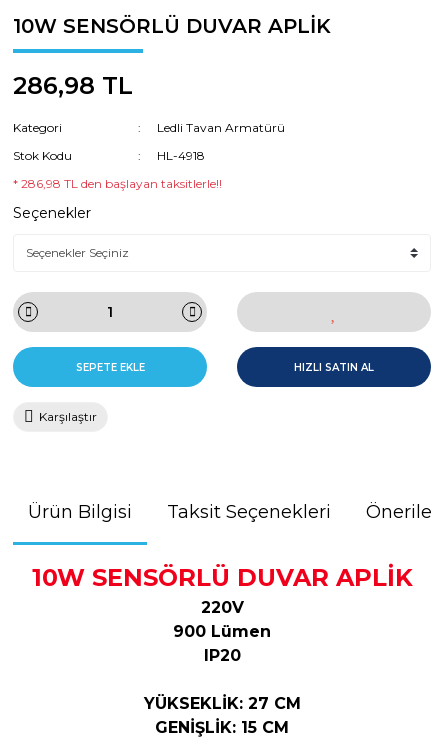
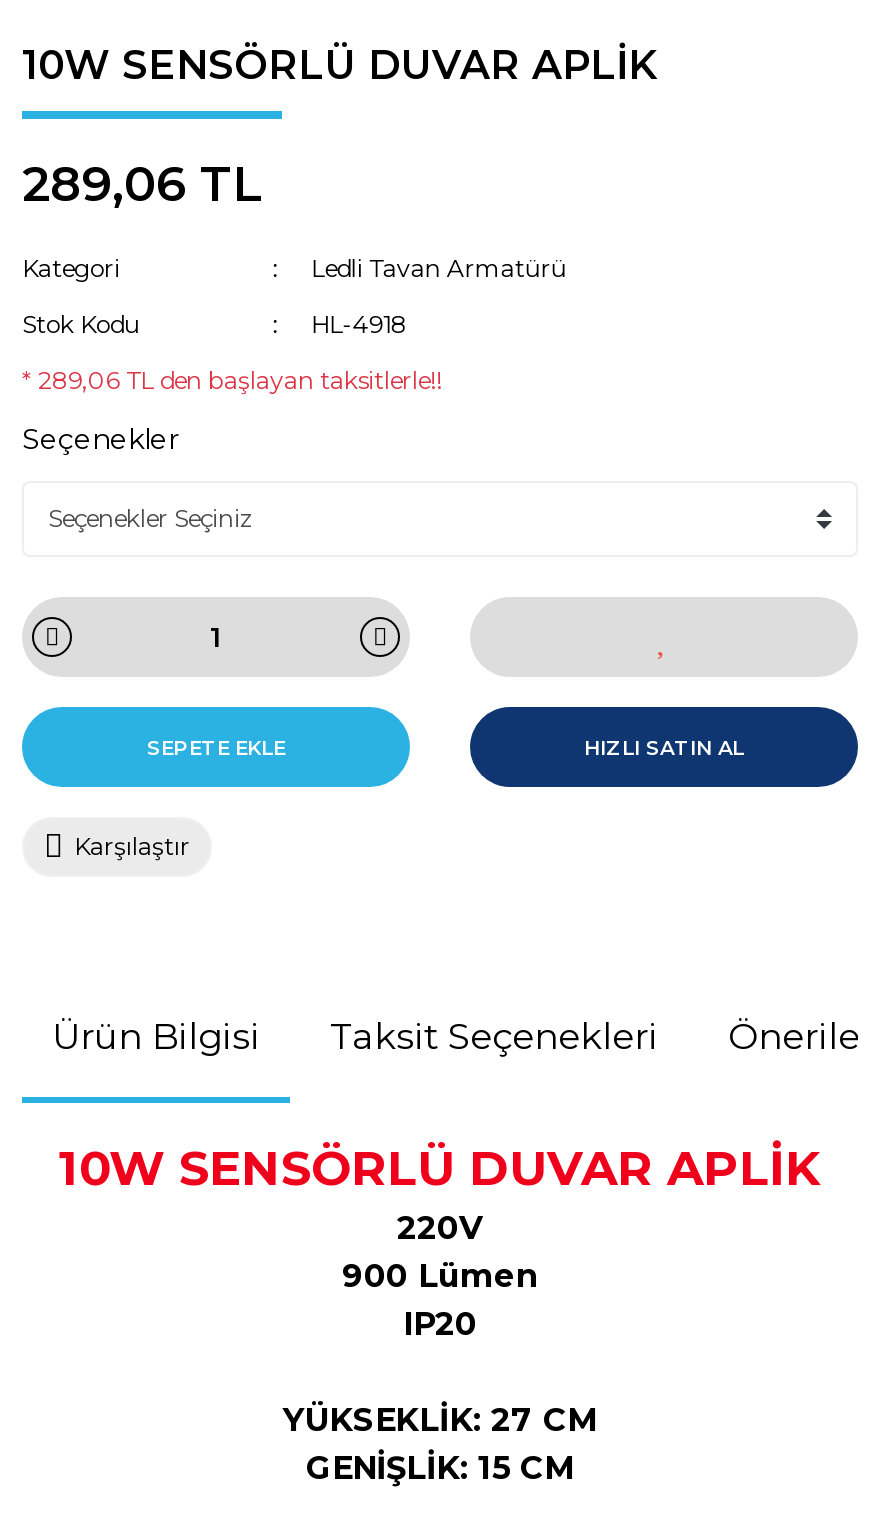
[13,71,133,100] 286,98 TL -> [22,155,262,213] 289,06 TL
[13,176,222,191] * 286,98 TL den başlayan taksitlerle!! -> [22,365,442,395] * 289,06 TL den başlayan taksitlerle!!

